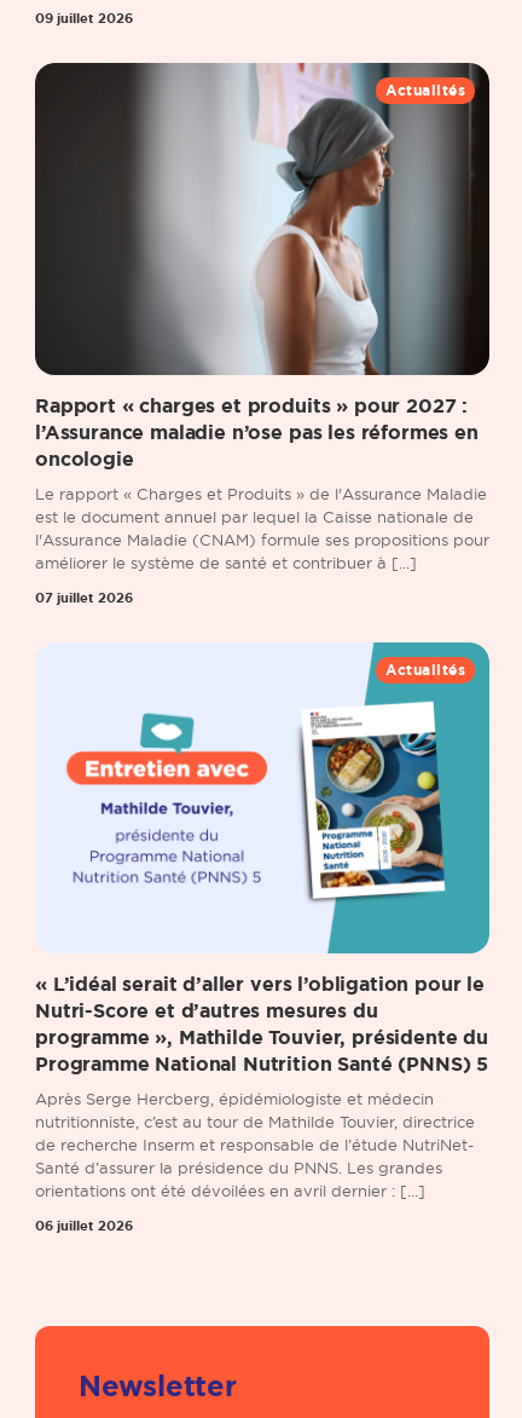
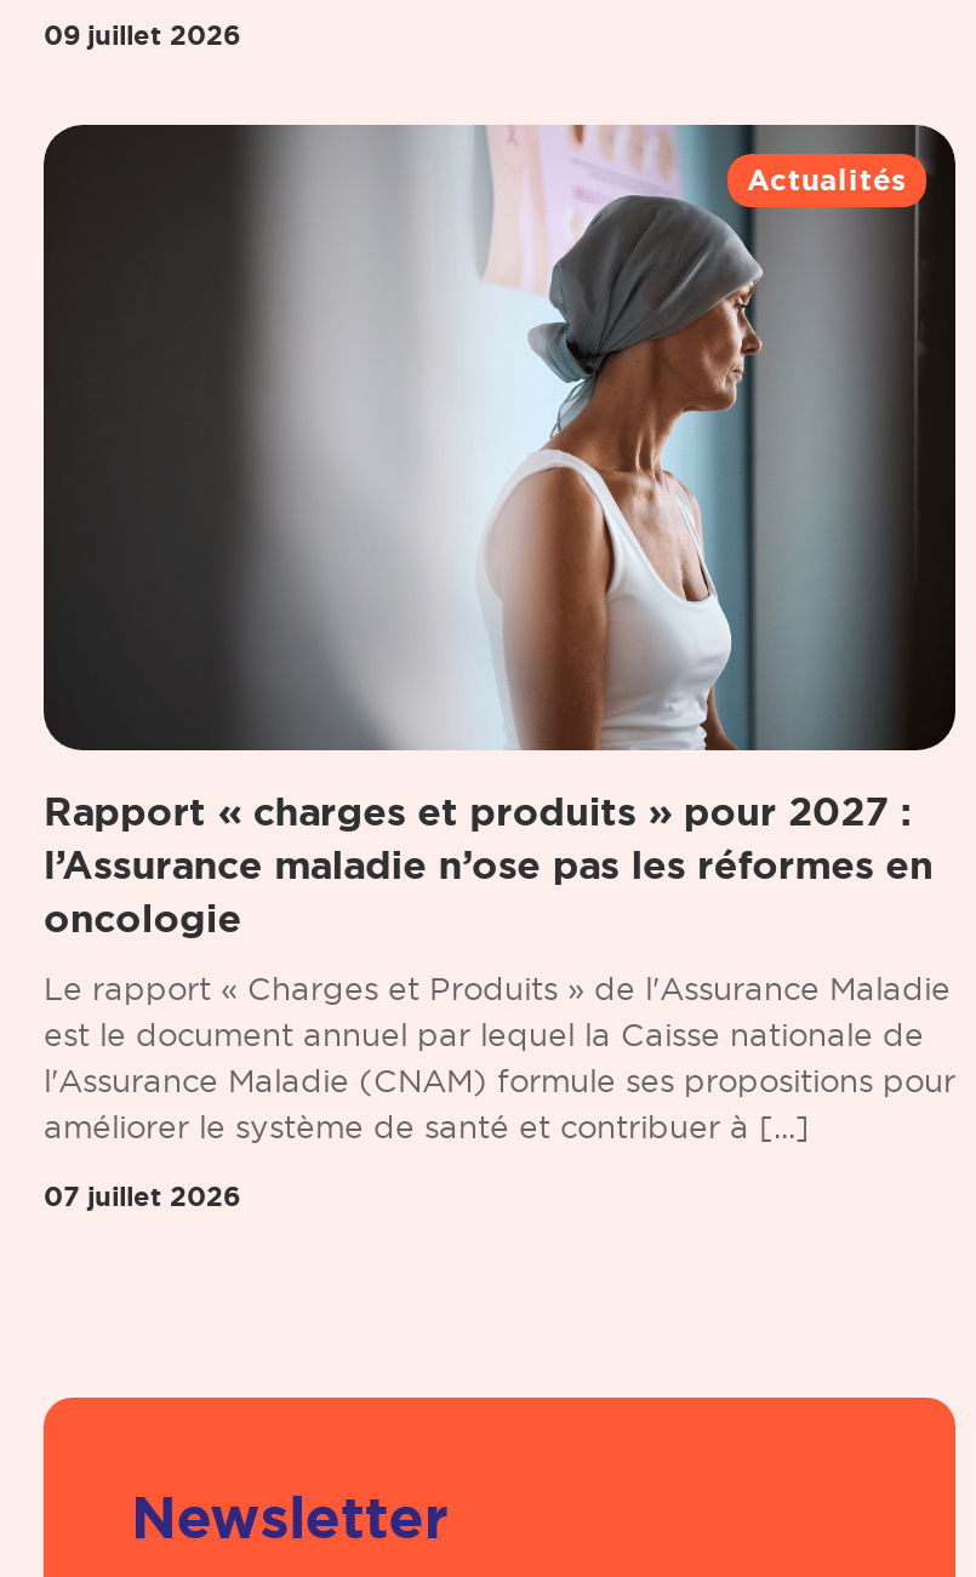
[35,641,491,963] [image] | Actualités -> none
[35,972,488,1235] « L’idéal serait d’aller vers l’obligation pour le | Nutri-Score et d’autres mesures du | programme », Mathilde Touvier, présidente du | Programme National Nutrition Santé (PNNS) 5 | Après Serge Hercberg, épidémiologiste et médecin | nutritionniste, c’est au tour de Mathilde Touvier, directrice | de recherche Inserm et responsable de l’étude NutriNet- | Santé d’assurer la présidence du PNNS. Les grandes | orientations ont été dévoilées en avril dernier : [...] | 06 juillet 2026 -> none

